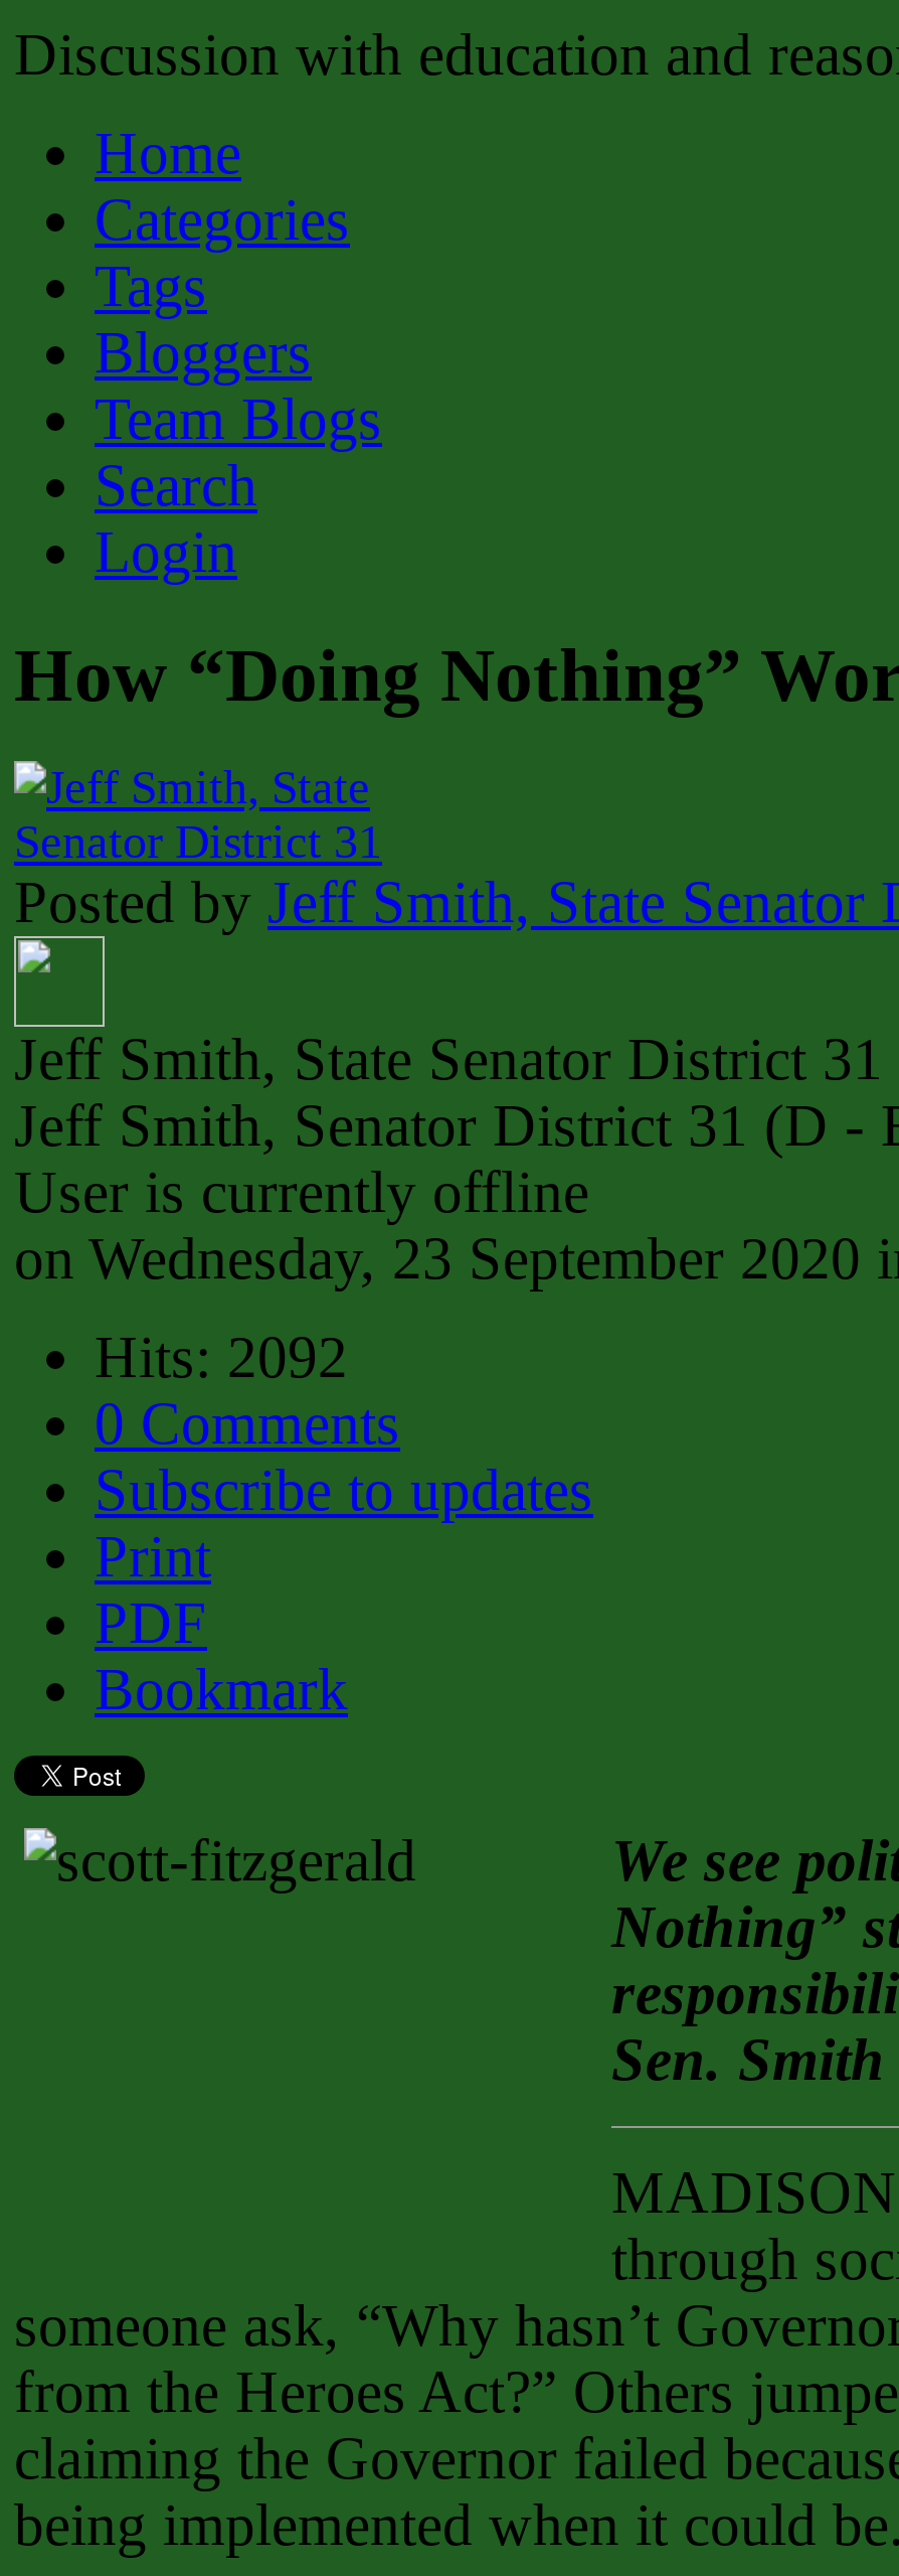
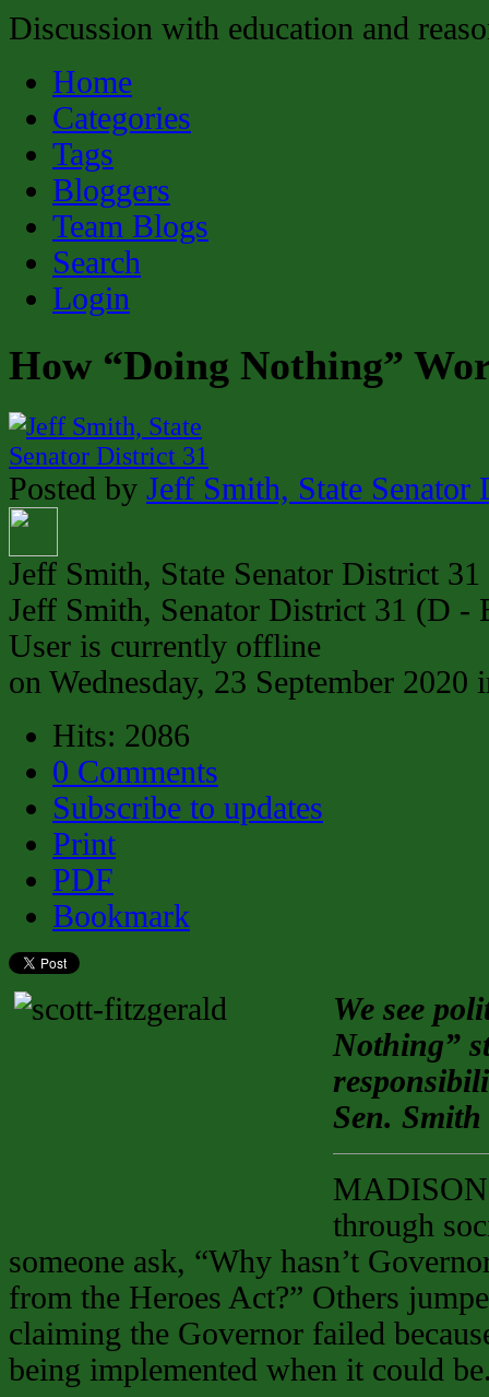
[95,1325,348,1390] Hits: 2092 -> [52,718,190,753] Hits: 2086

